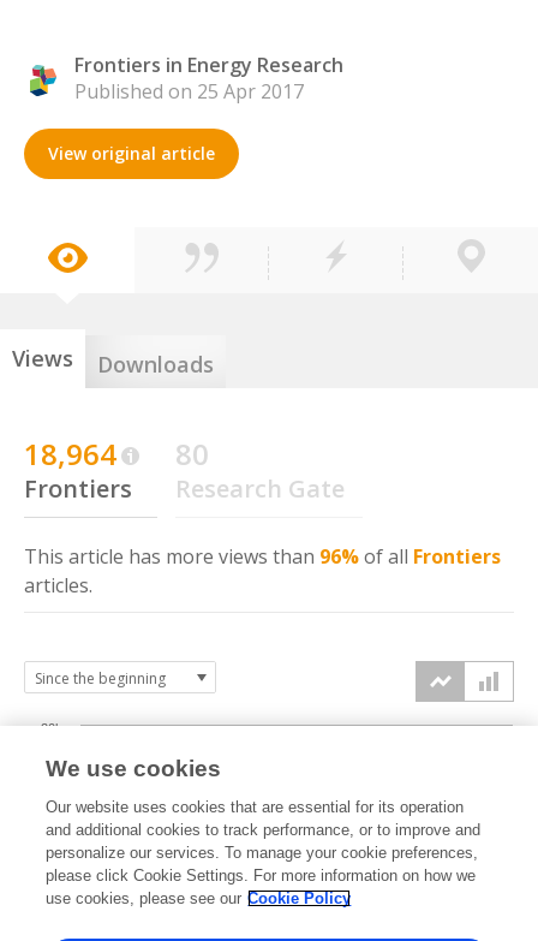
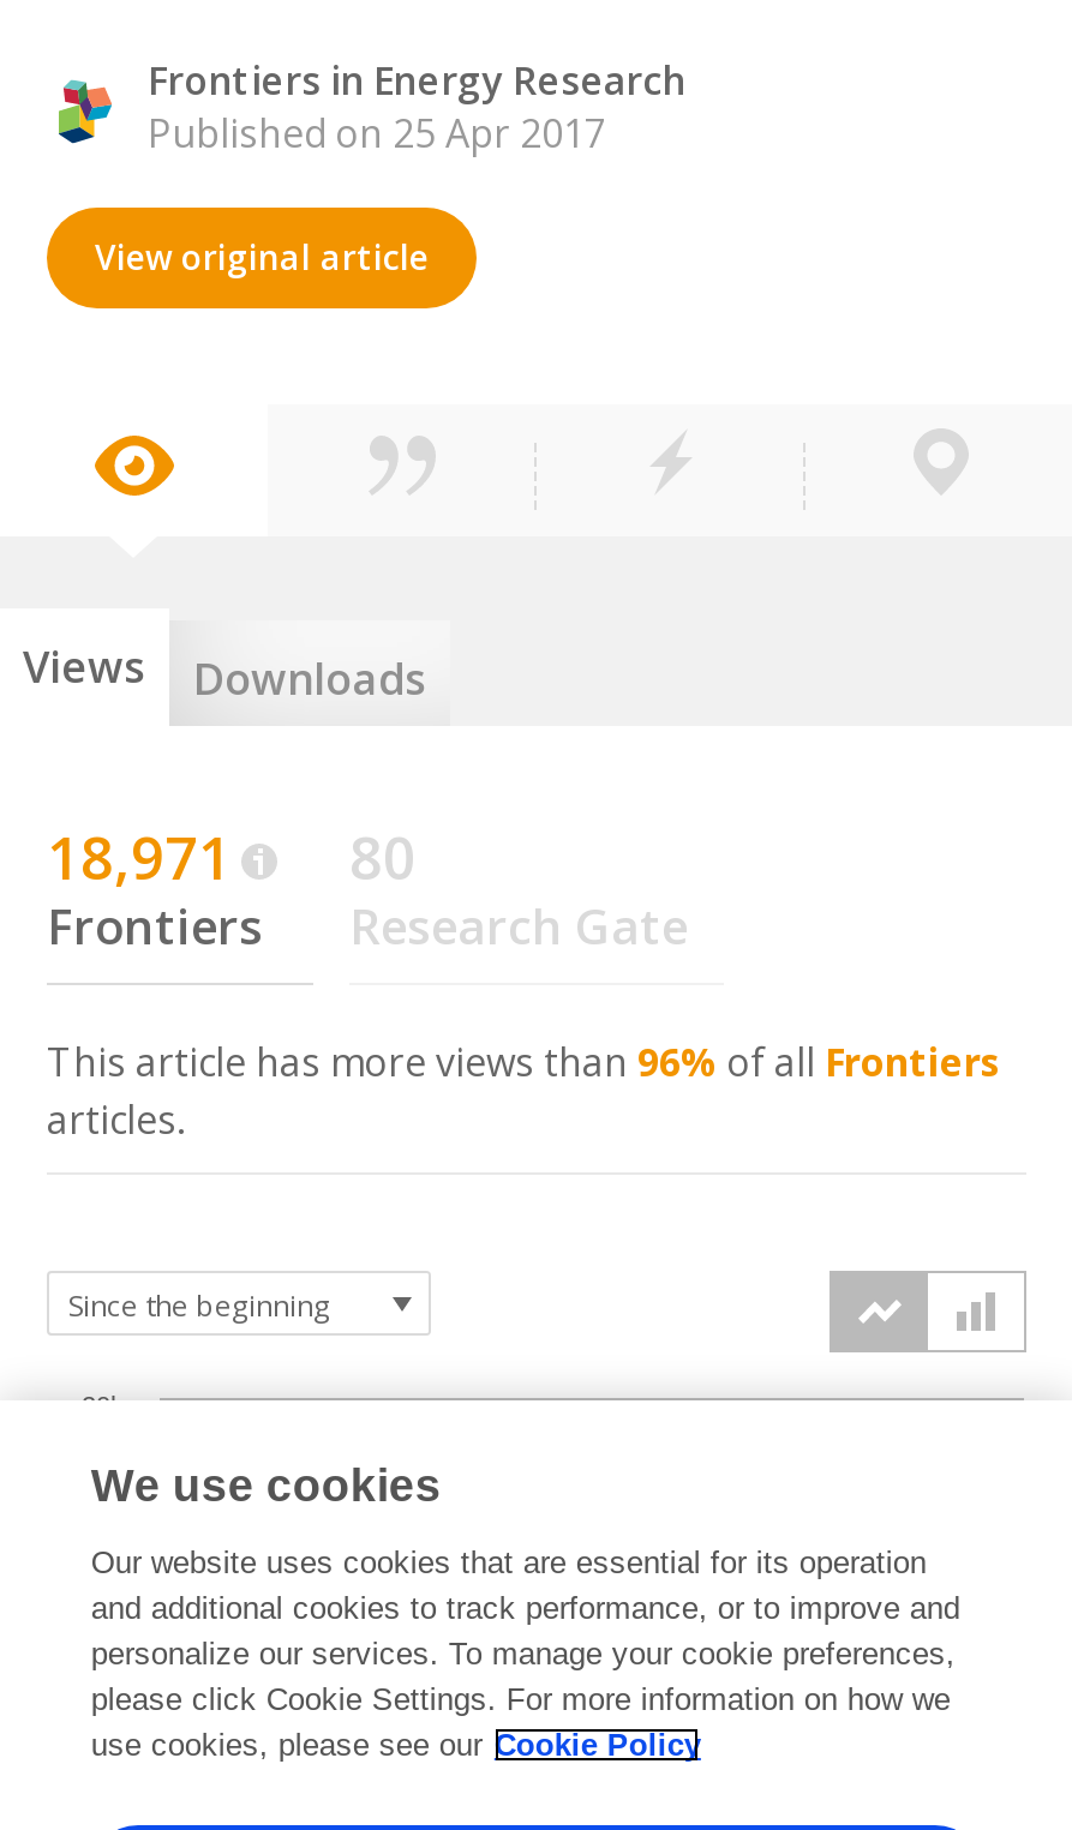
[24,434,116,474] 18,964 -> [47,817,232,896] 18,971

